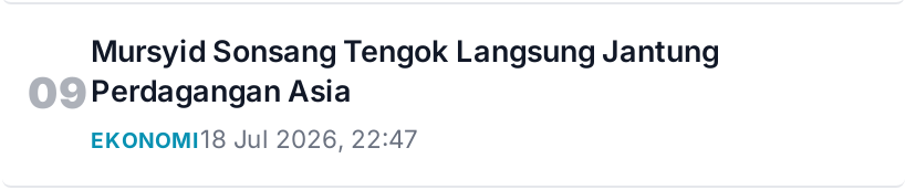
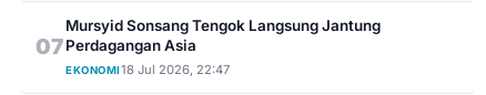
[28,66,352,119] 09 Perdagangan Asia -> [35,33,196,60] 07 Perdagangan Asia

